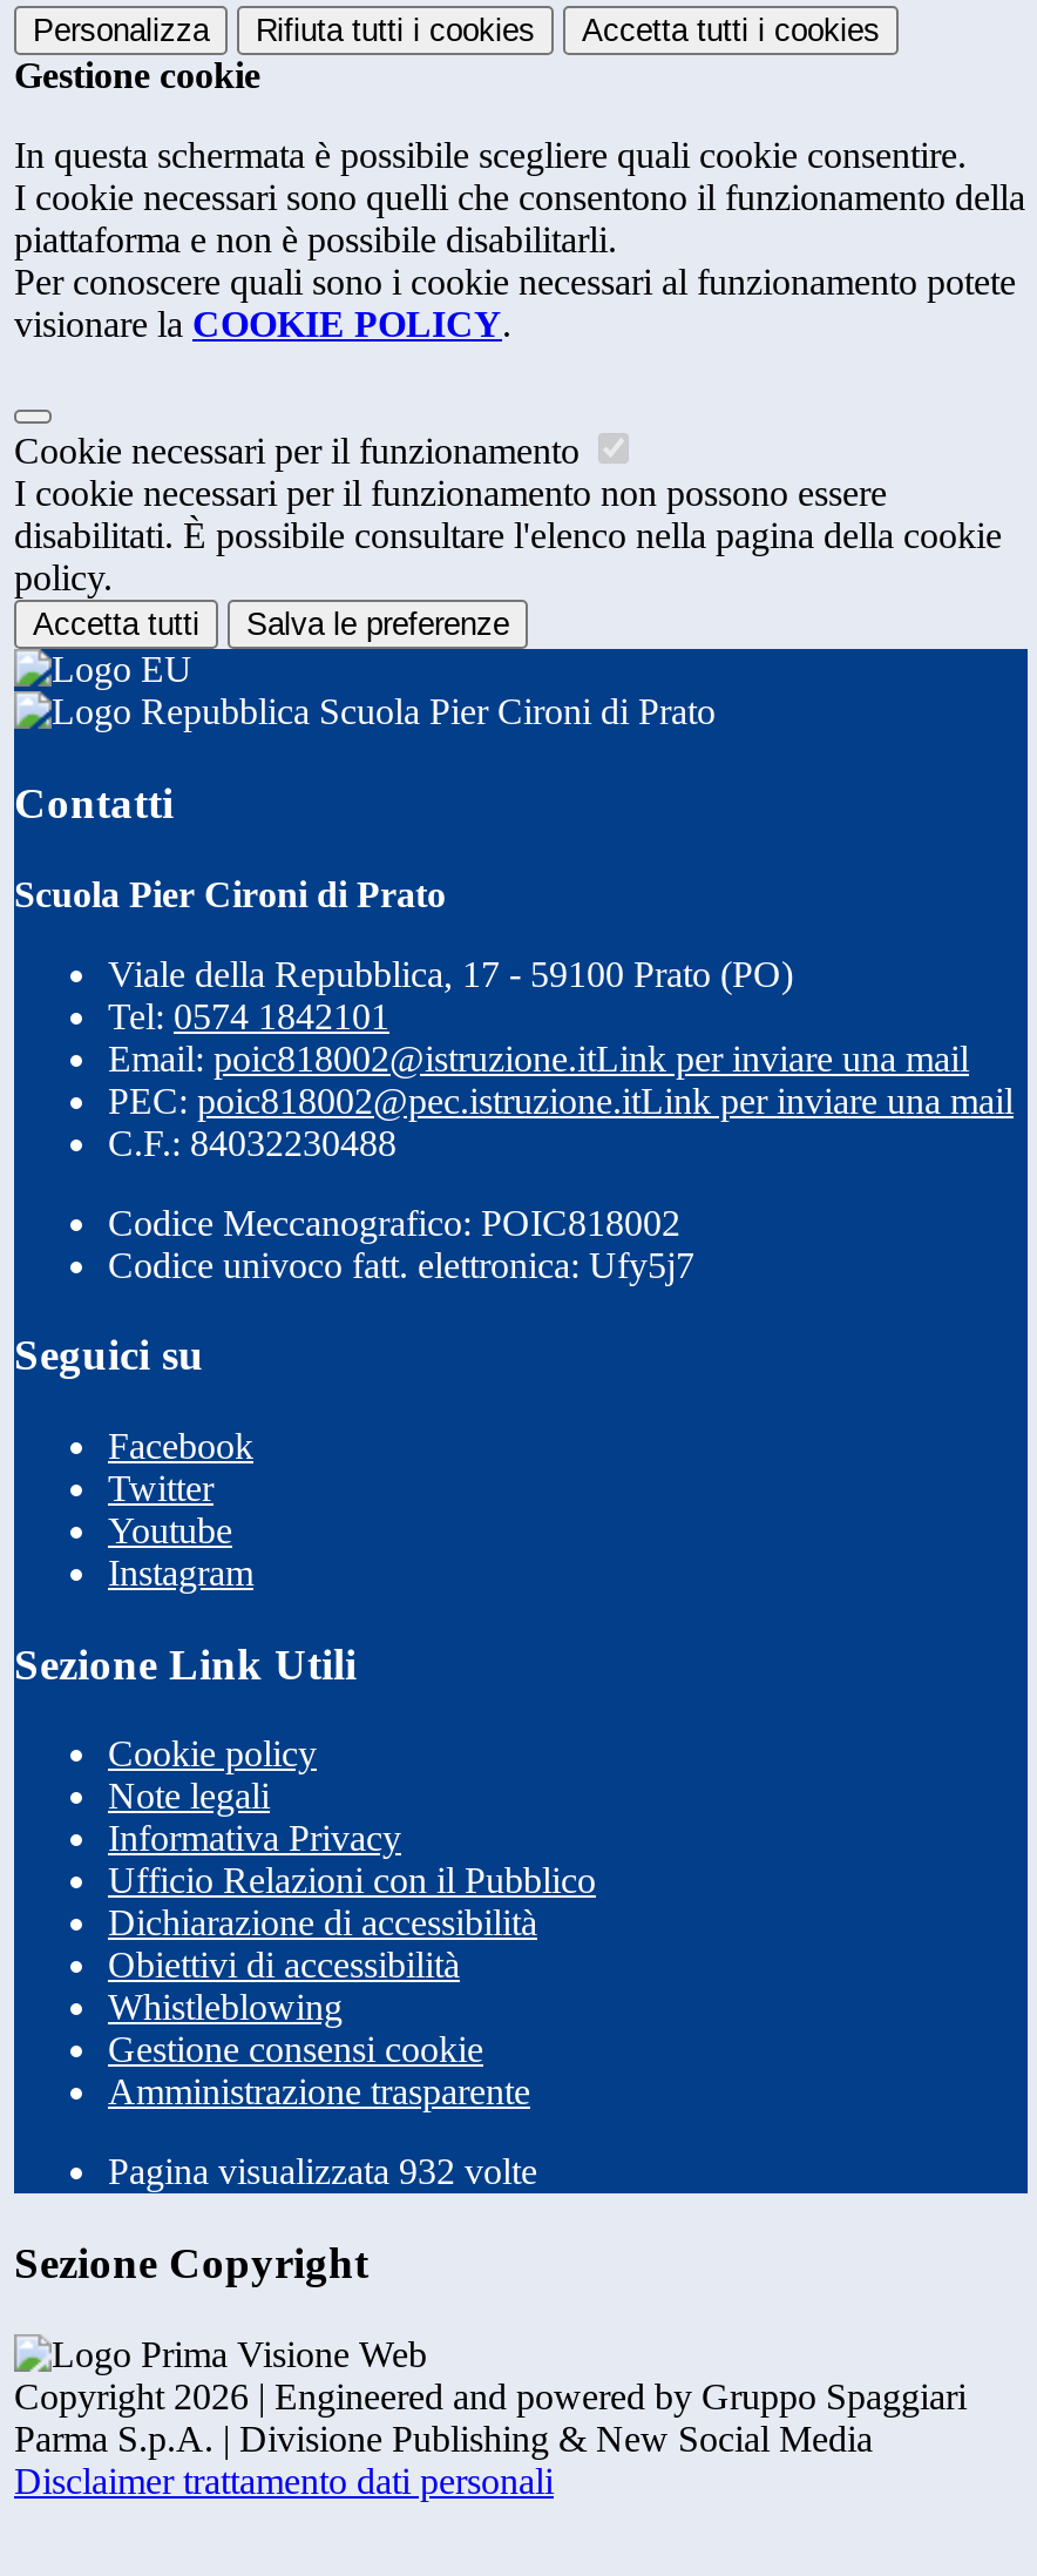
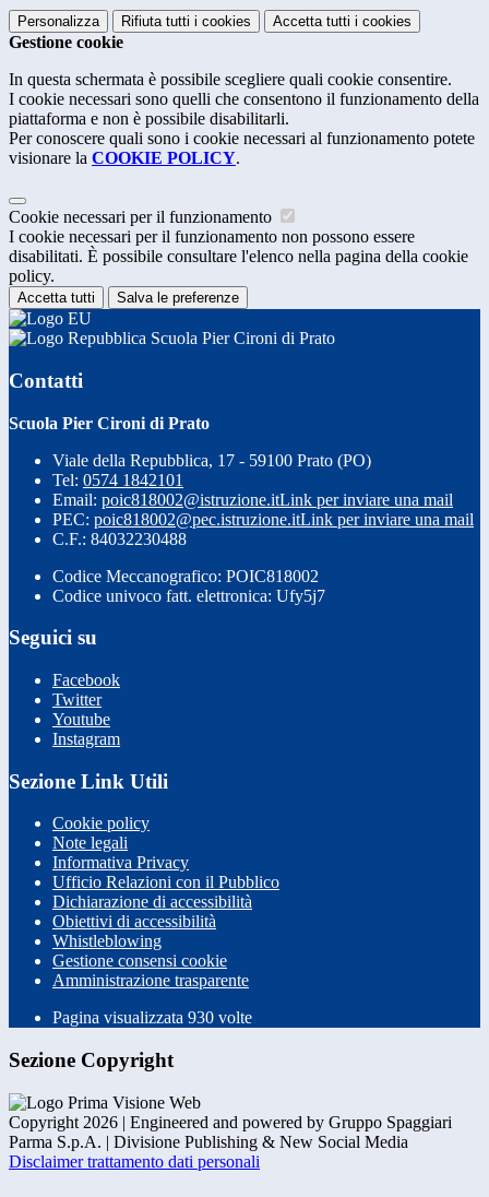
[108,2152,537,2192] Pagina visualizzata 932 volte -> [52,1008,252,1027] Pagina visualizzata 930 volte

